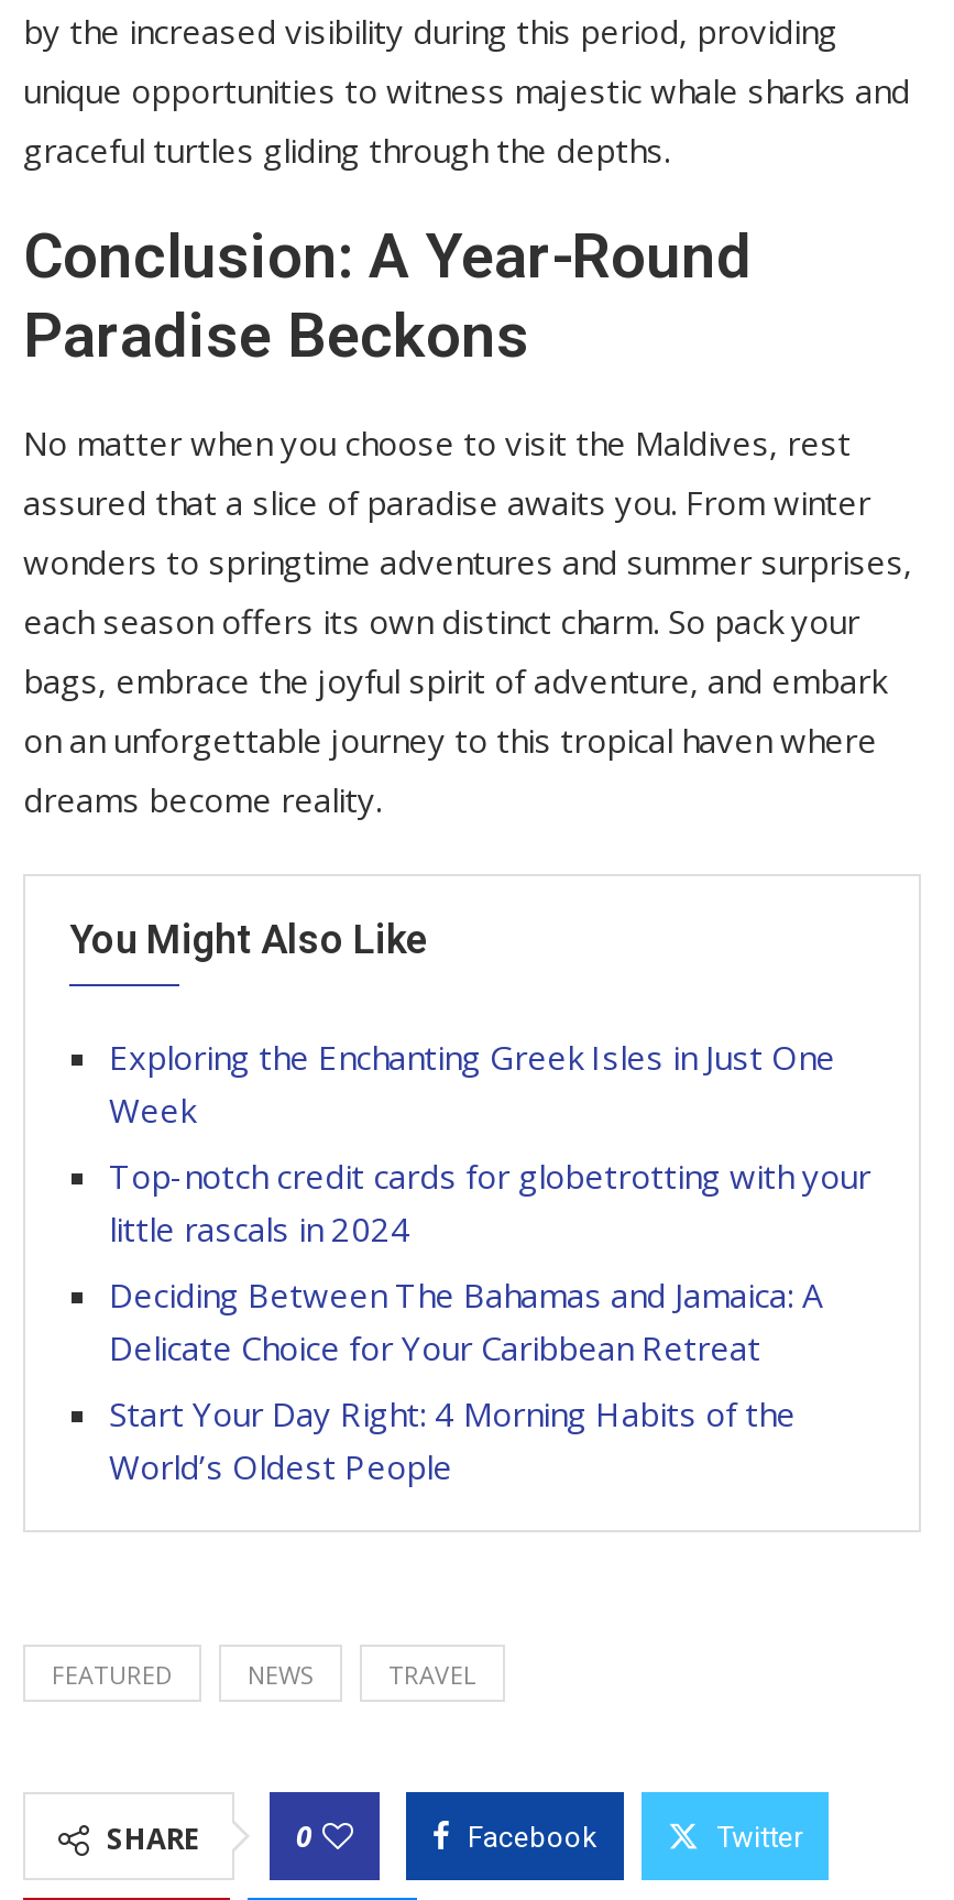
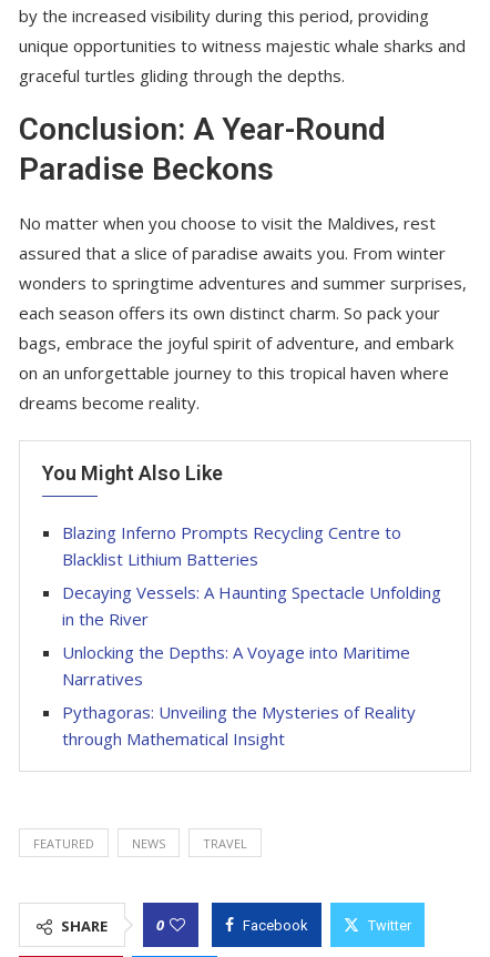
[109,1035,835,1132] Exploring the Enchanting Greek Isles in Just One | Week -> [62,521,401,570] Blazing Inferno Prompts Recycling Centre to | Blacklist Lithium Batteries
[109,1154,870,1251] Top-notch credit cards for globetrotting with your | little rascals in 2024 -> [62,581,441,630] Decaying Vessels: A Haunting Spectacle Unfolding | in the River
[109,1273,822,1369] Deciding Between The Bahamas and Jamaica: A | Delicate Choice for Your Caribbean Retreat -> [62,641,410,690] Unlocking the Depths: A Voyage into Maritime | Narratives
[109,1391,796,1488] Start Your Day Right: 4 Morning Habits of the | World’s Oldest People -> [62,701,416,750] Pythagoras: Unveiling the Mysteries of Reality | through Mathematical Insight

